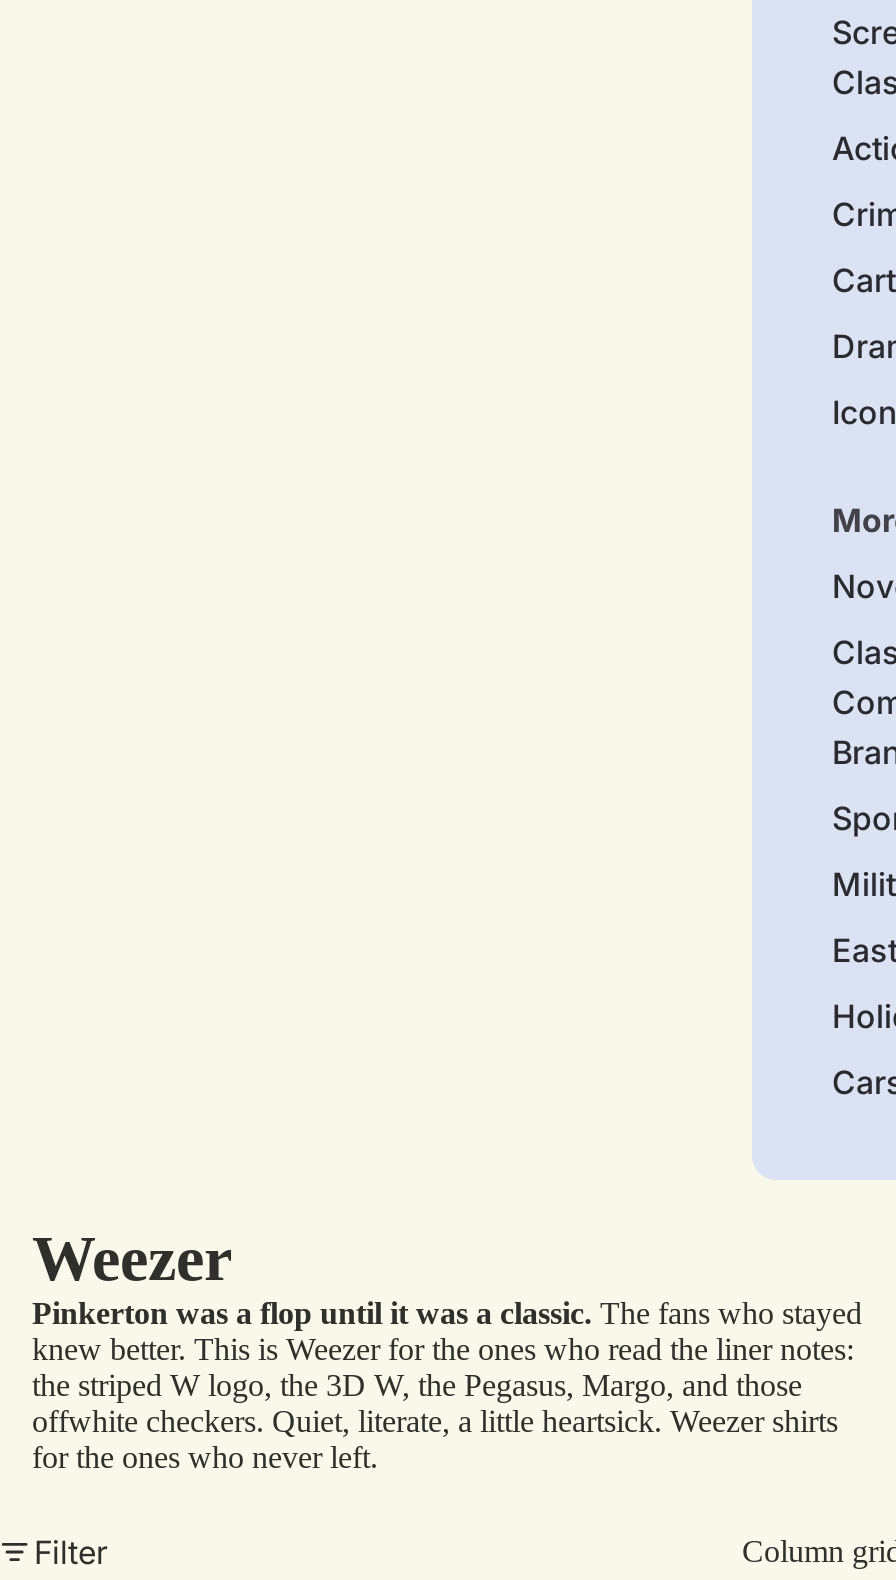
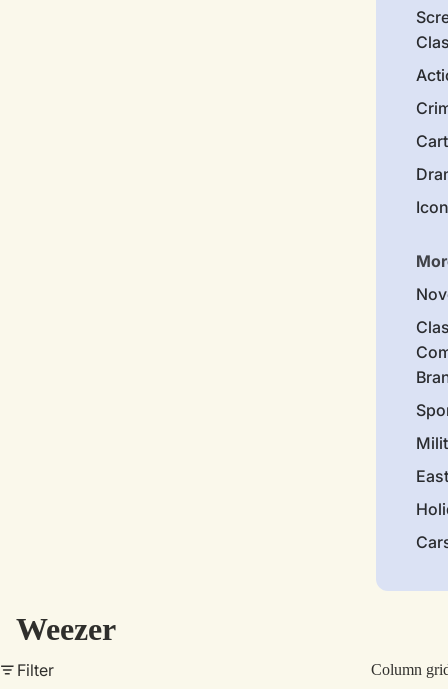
[32,1296,862,1474] Pinkerton was a flop until it was a classic. The fans who stayed | knew better. This is Weezer for the ones who read the liner notes: | the striped W logo, the 3D W, the Pegasus, Margo, and those | offwhite checkers. Quiet, literate, a little heartsick. Weezer shirts | for the ones who never left. -> none

